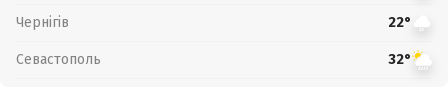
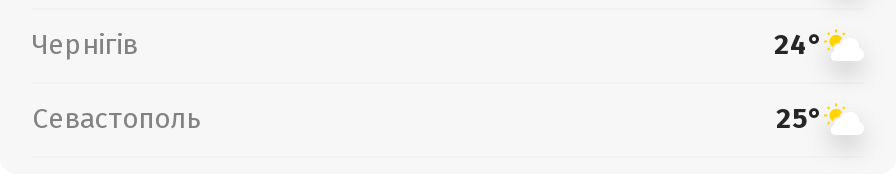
[388,14,412,31] 22° -> [774,28,824,62] 24°
[388,51,412,68] 32° -> [776,102,824,136] 25°

